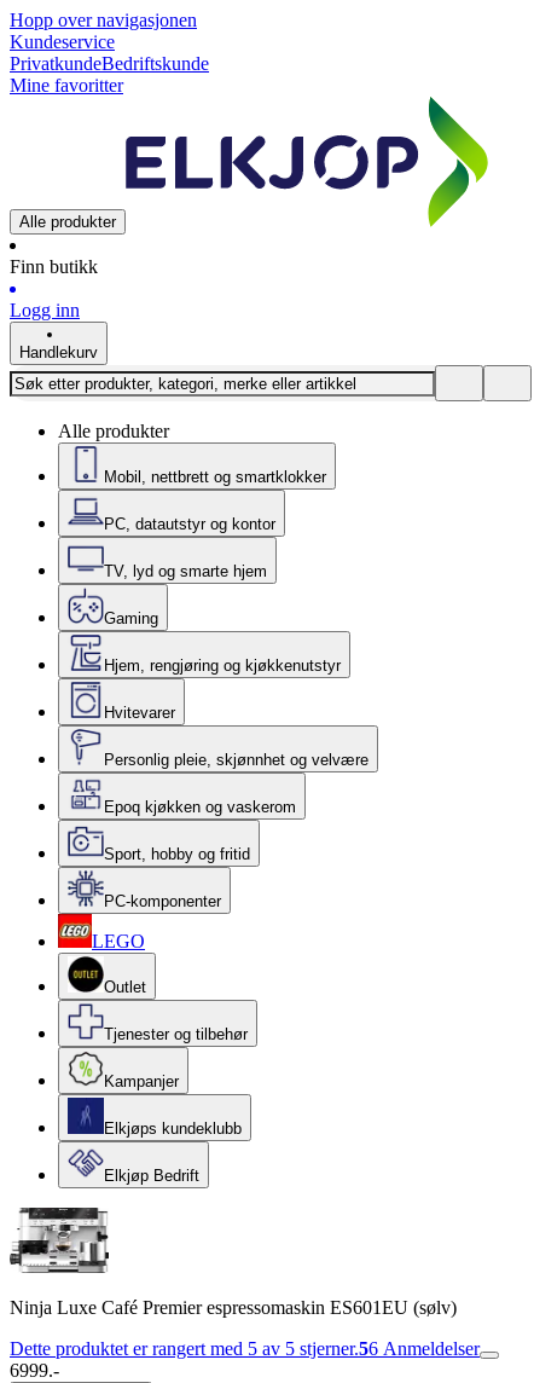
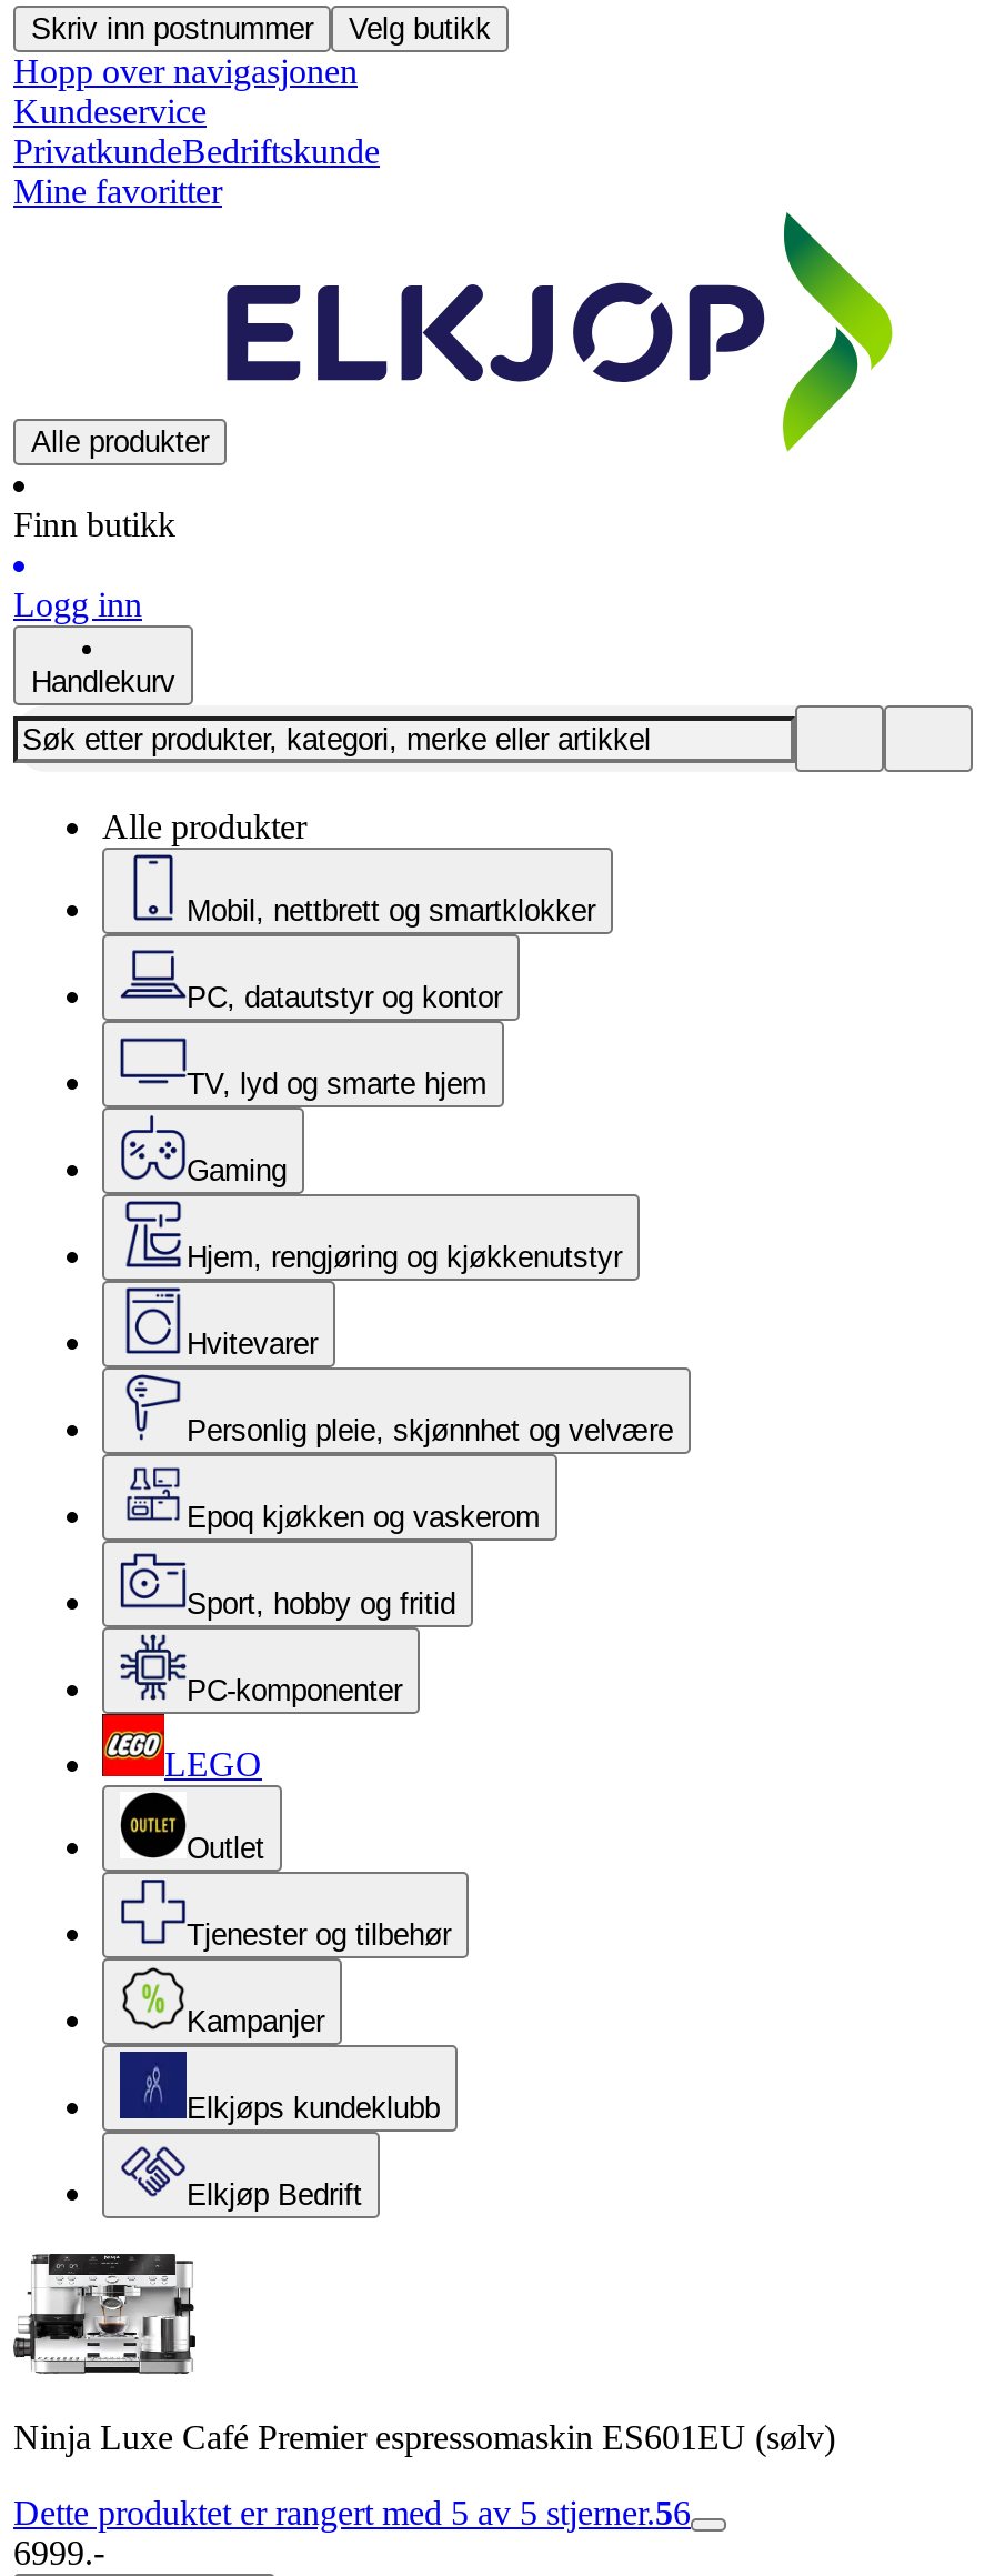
none -> [31,12,491,46] Skriv inn postnummer | Velg butikk
[10,1338,480,1359] Dette produktet er rangert med 5 av 5 stjerner.56 Anmeldelser -> [13,2494,691,2532] Dette produktet er rangert med 5 av 5 stjerner.56

